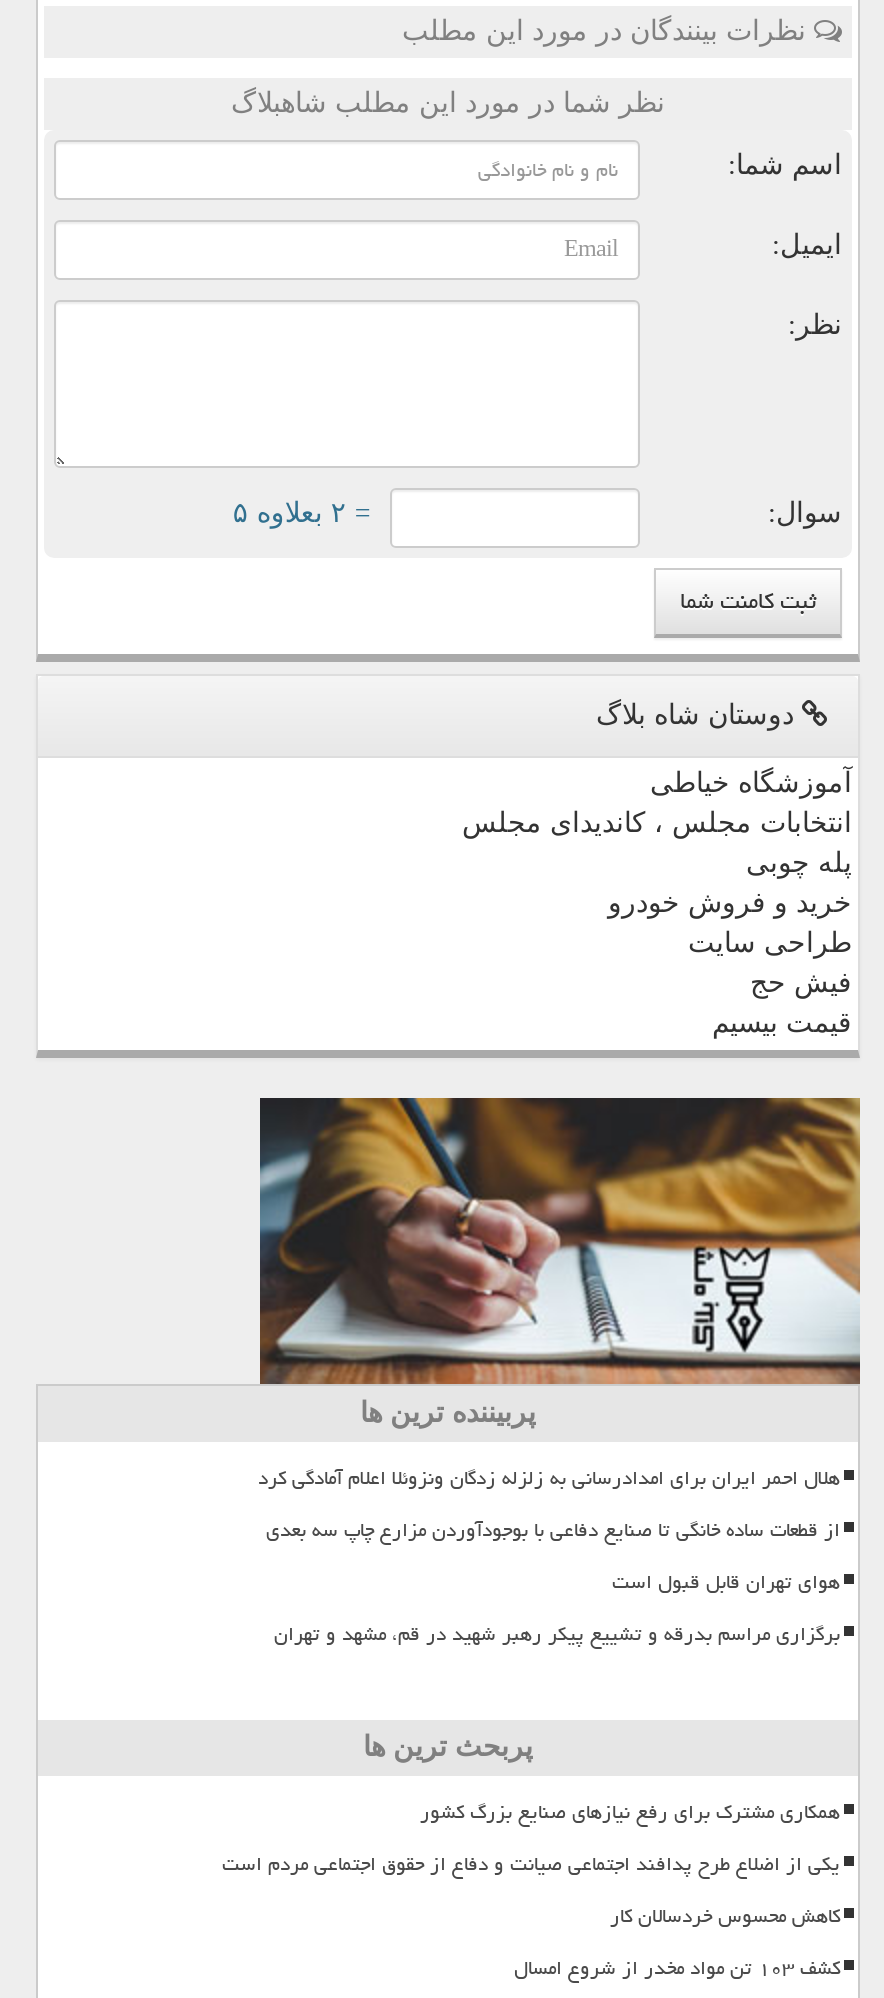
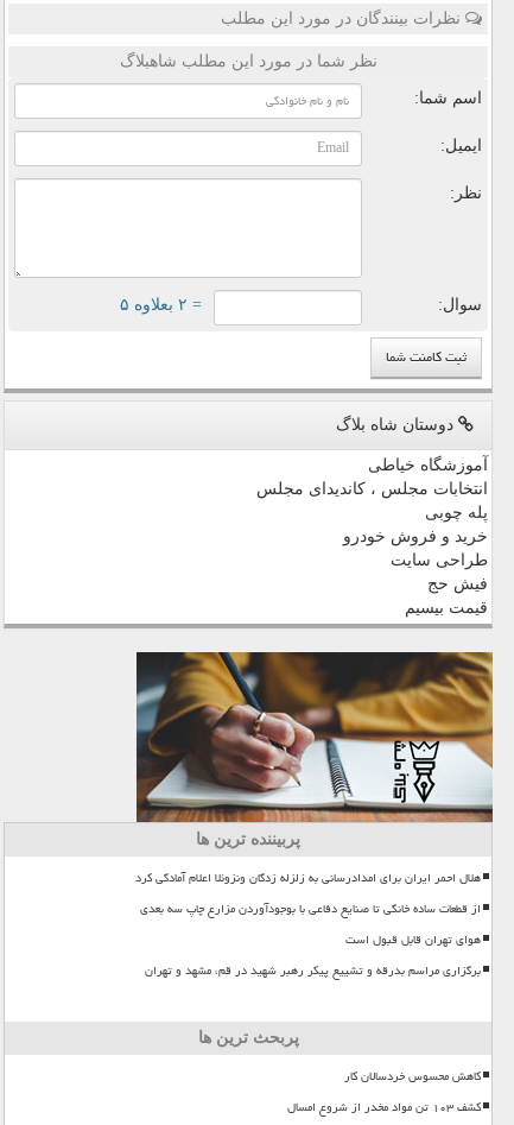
[222,1793,840,1885] همکاری مشترک برای رفع نیازهای صنایع بزرگ کشور | یکی از اضلاع طرح پدافند اجتماعی صیانت و دفاع از حقوق اجتماعی مردم است -> none

